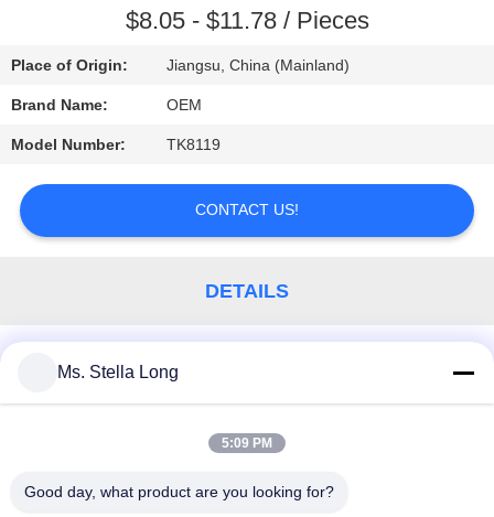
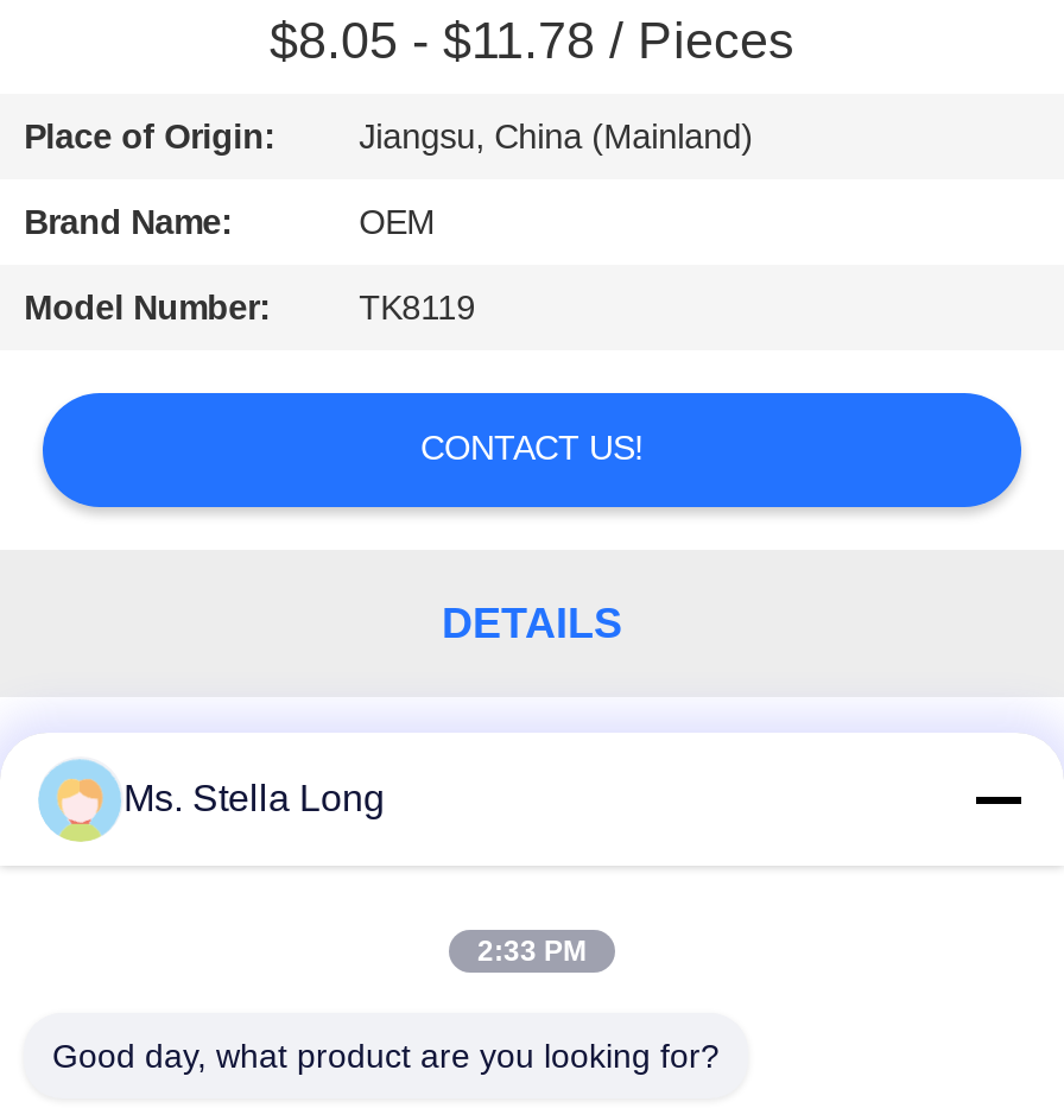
none -> [38,759,116,844] [image]
[222,435,272,451] 5:09 PM -> [477,935,587,968] 2:33 PM

